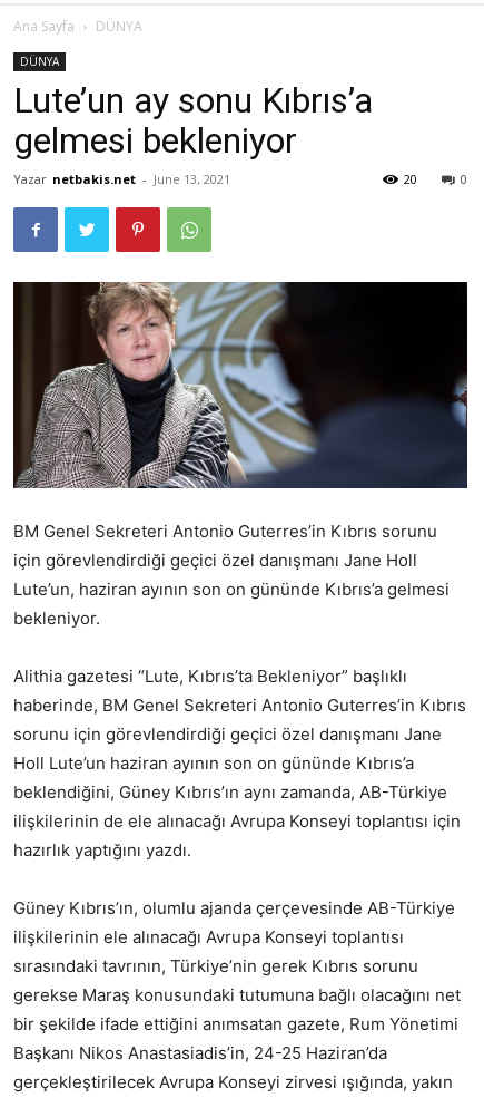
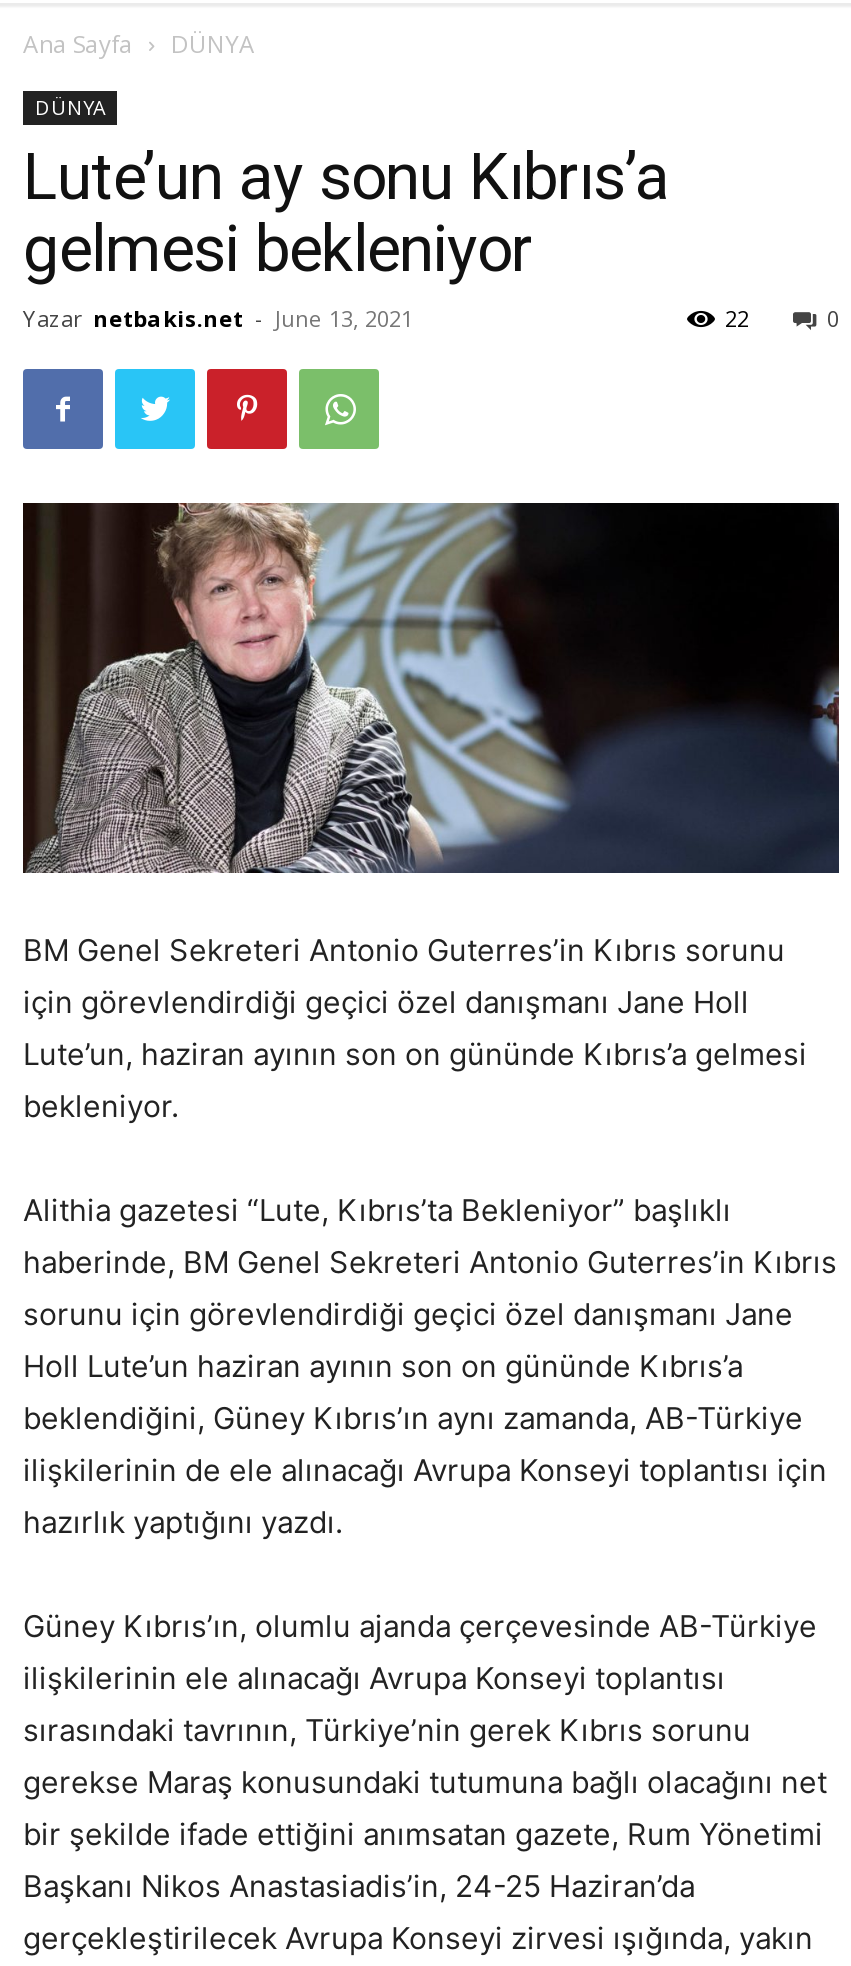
[404,171,417,187] 20 -> [725,303,749,333] 22

